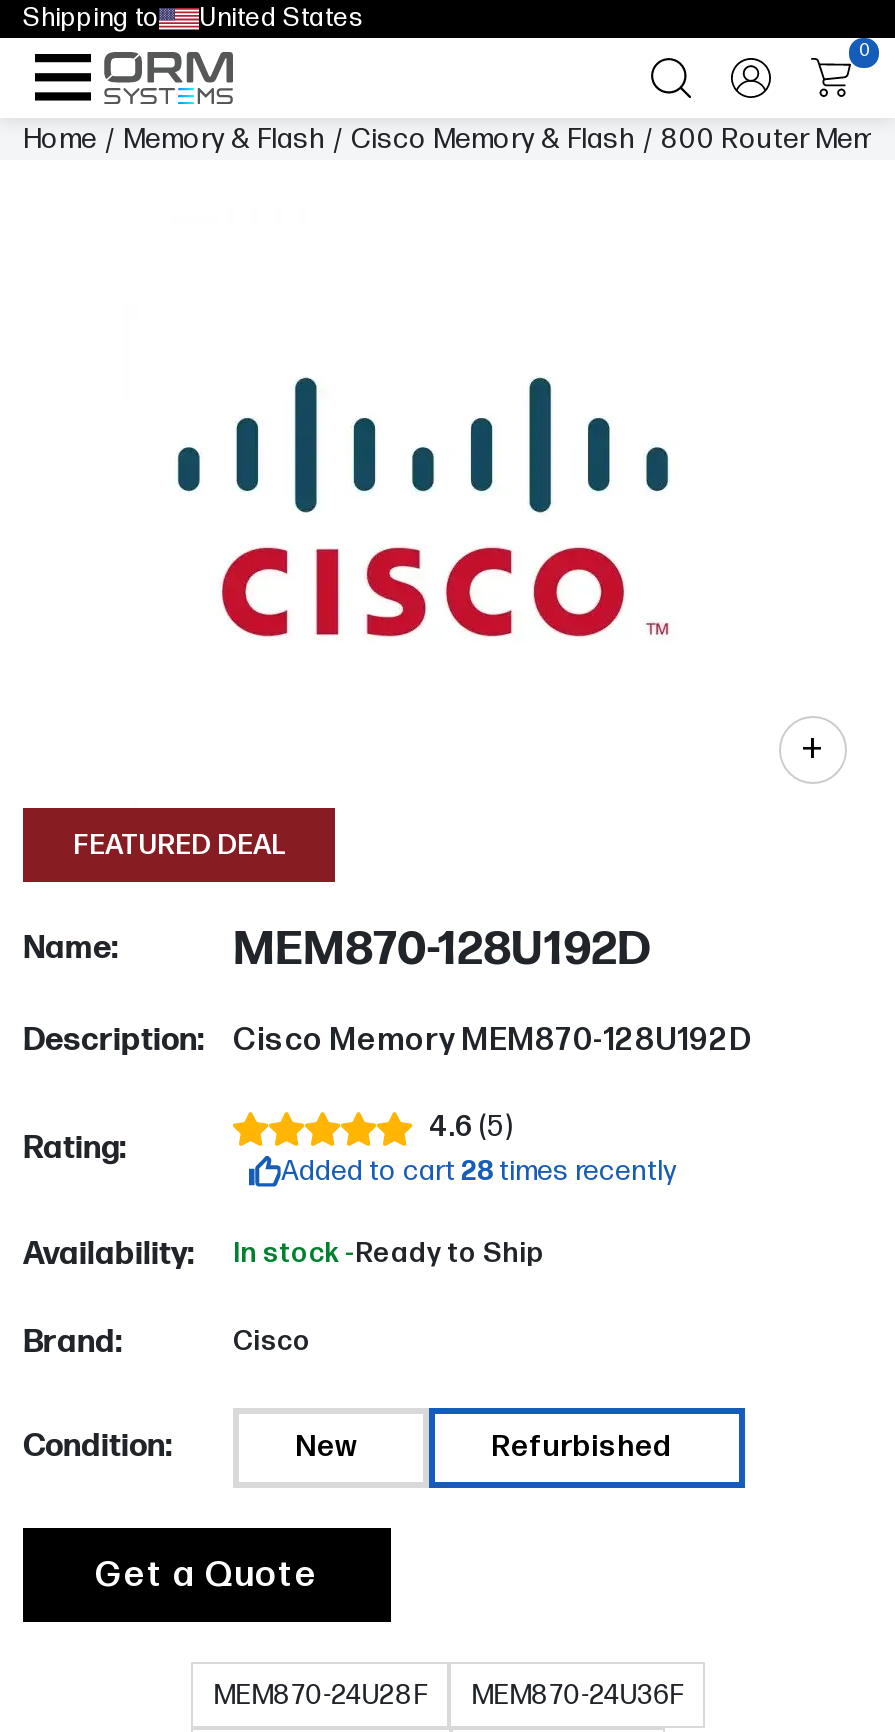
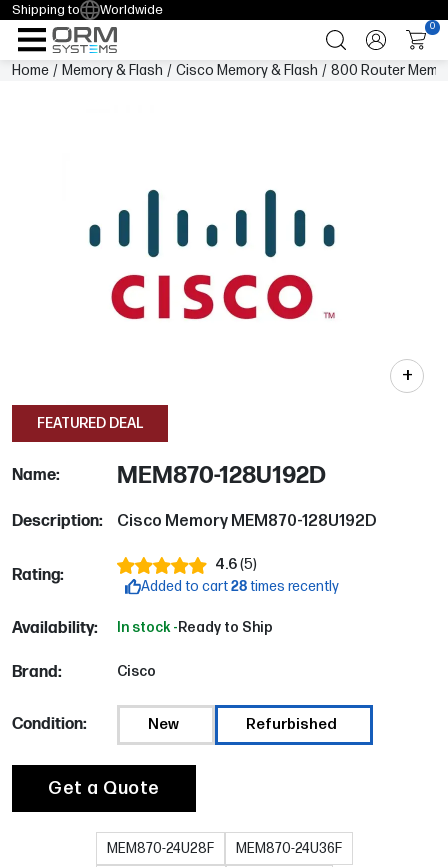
[199,2,365,34] United States -> [100,1,163,17] Worldwide

